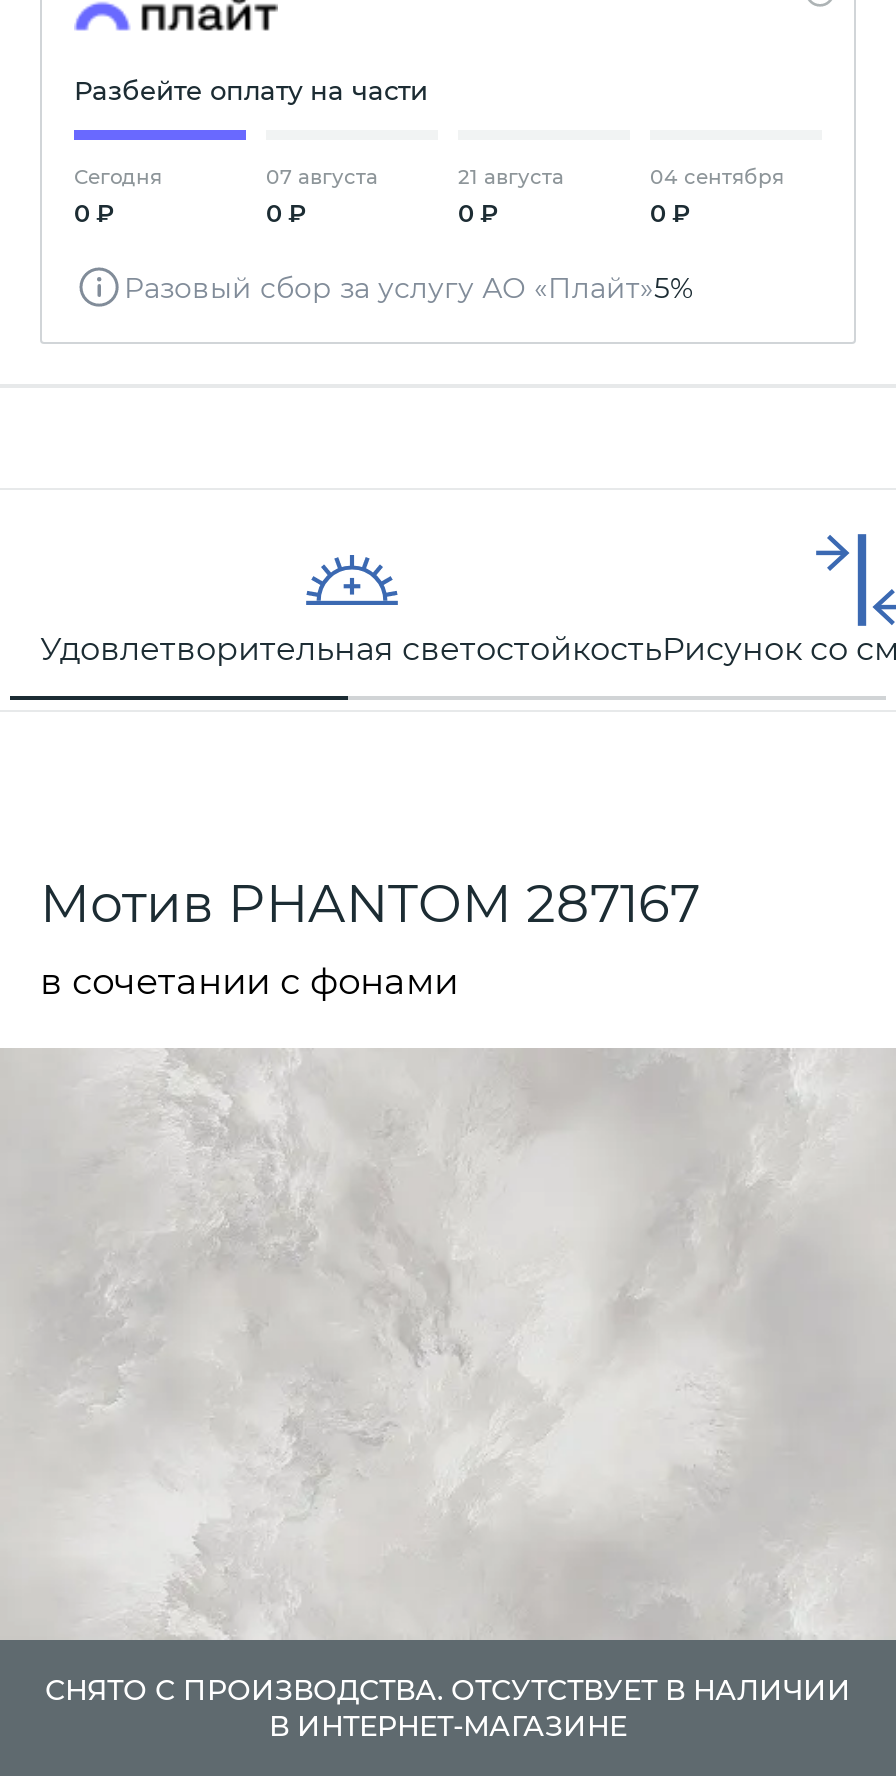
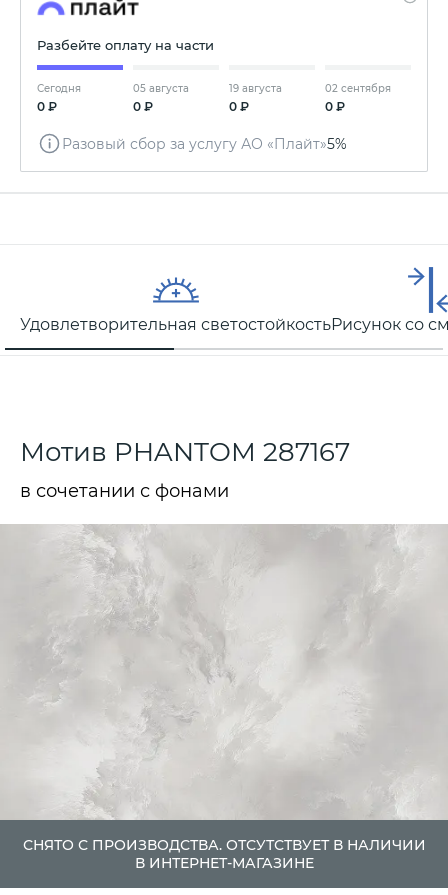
[266,164,378,190] 07 августа -> [133,82,189,95] 05 августа
[458,164,564,190] 21 августа -> [229,82,282,95] 19 августа
[650,164,784,190] 04 сентября -> [325,82,391,95] 02 сентября

